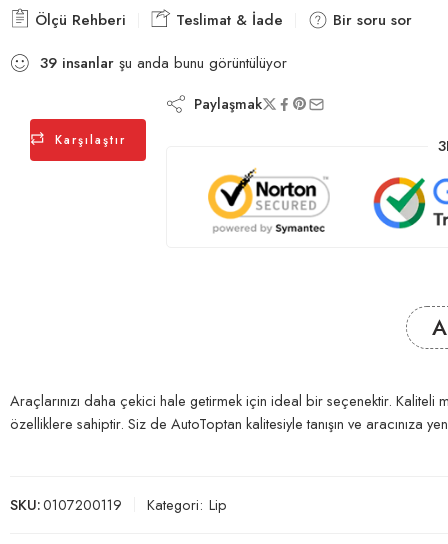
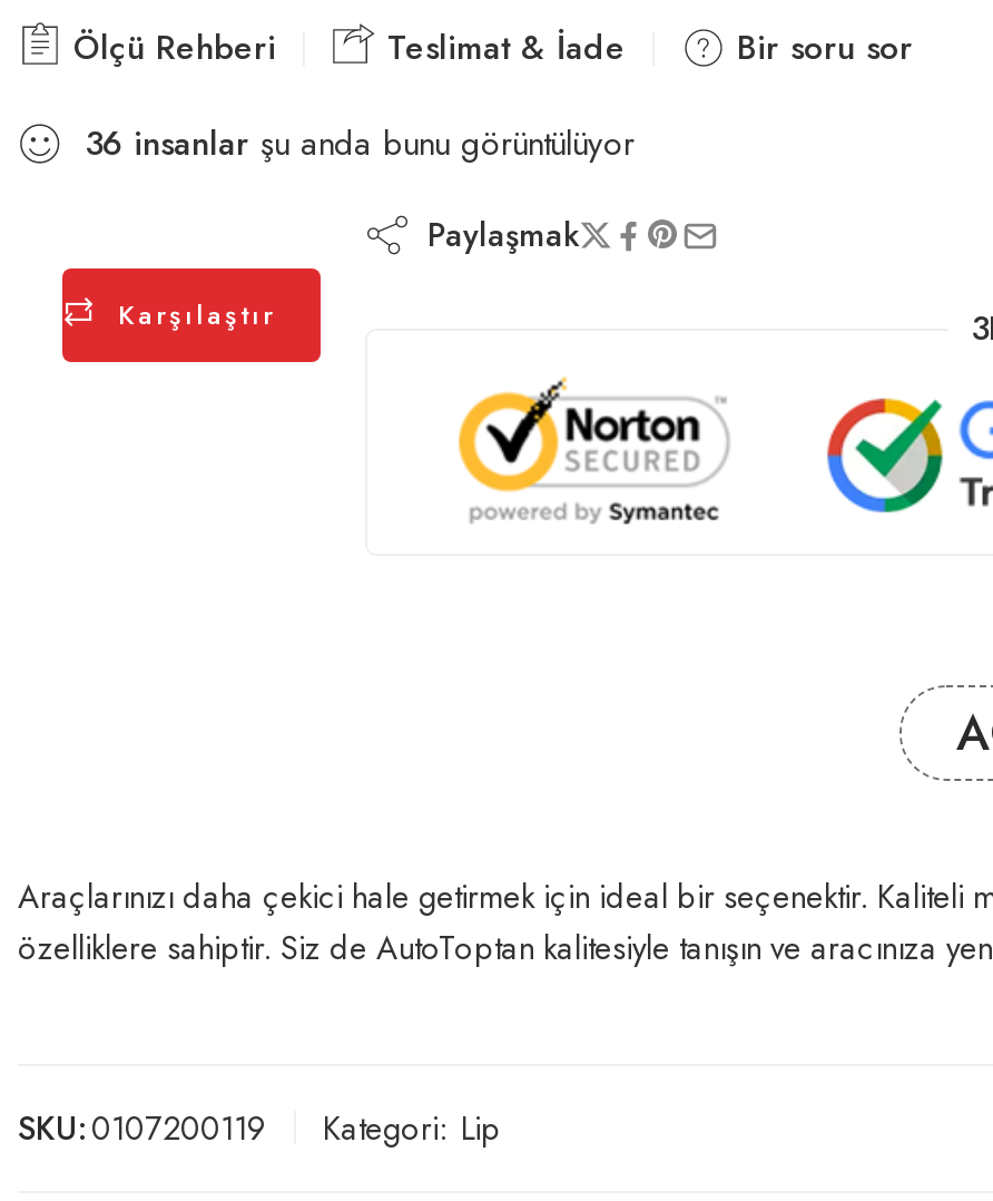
[40,52,287,74] 39 insanlar şu anda bunu görüntülüyor -> [85,119,635,168] 36 insanlar şu anda bunu görüntülüyor

